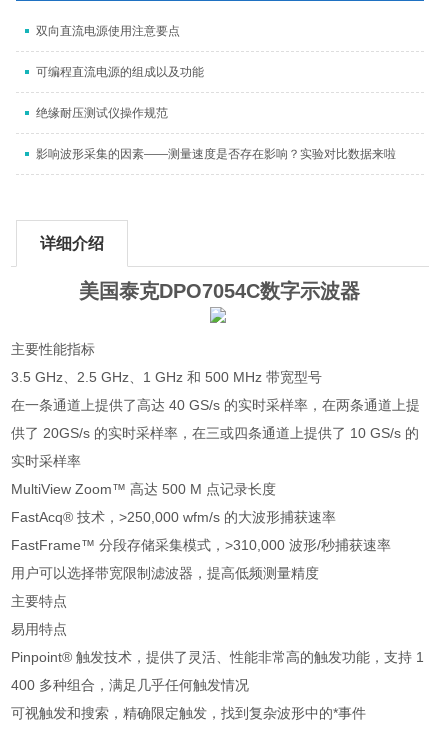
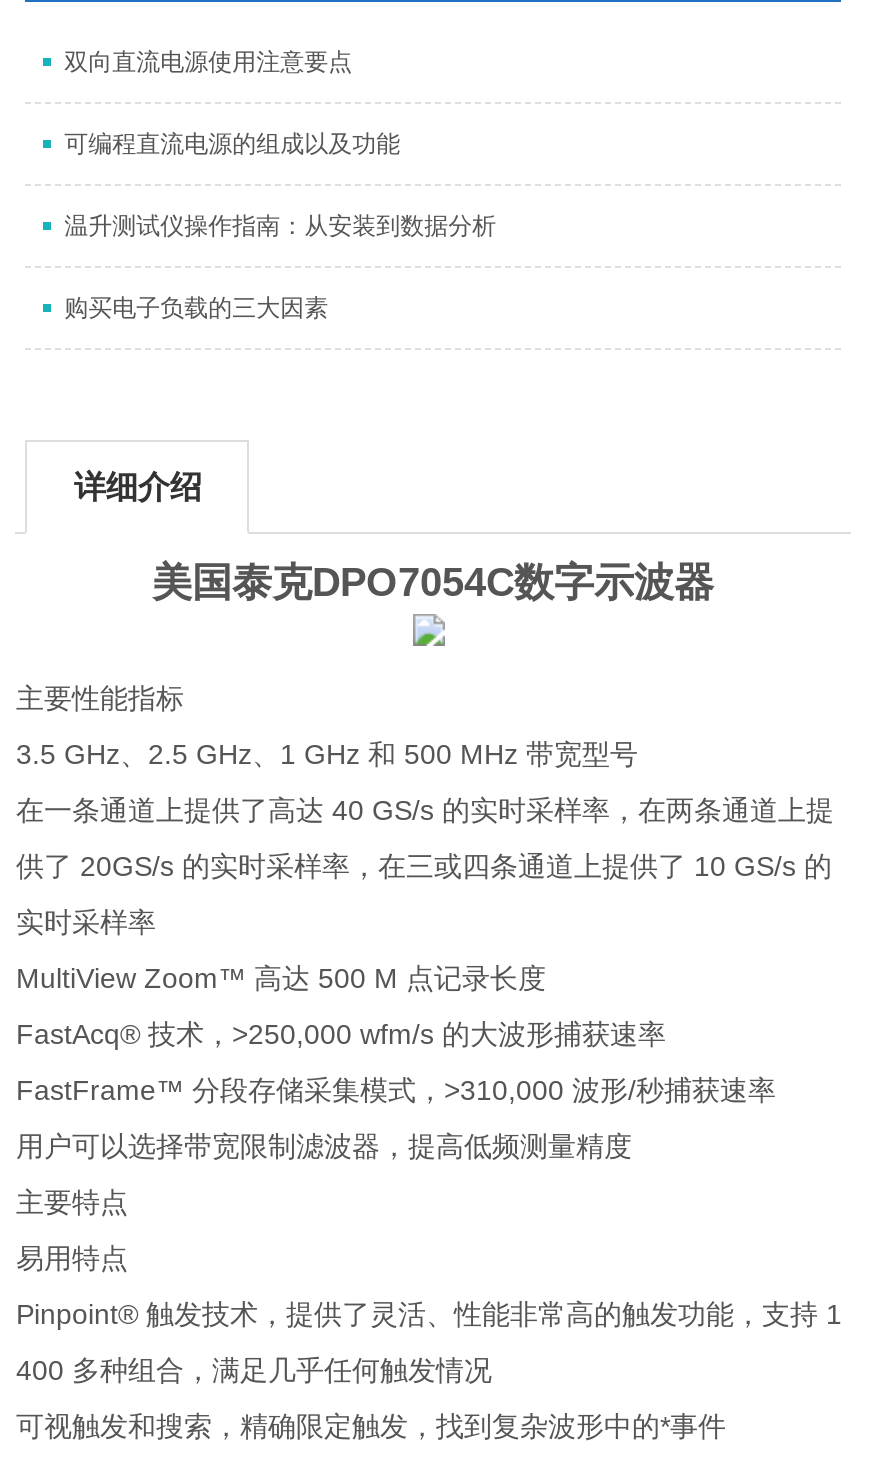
[36,106,168,120] 绝缘耐压测试仪操作规范 -> [64,213,496,241] 温升测试仪操作指南：从安装到数据分析
[36,147,396,161] 影响波形采集的因素——测量速度是否存在影响？实验对比数据来啦 -> [64,295,328,323] 购买电子负载的三大因素

